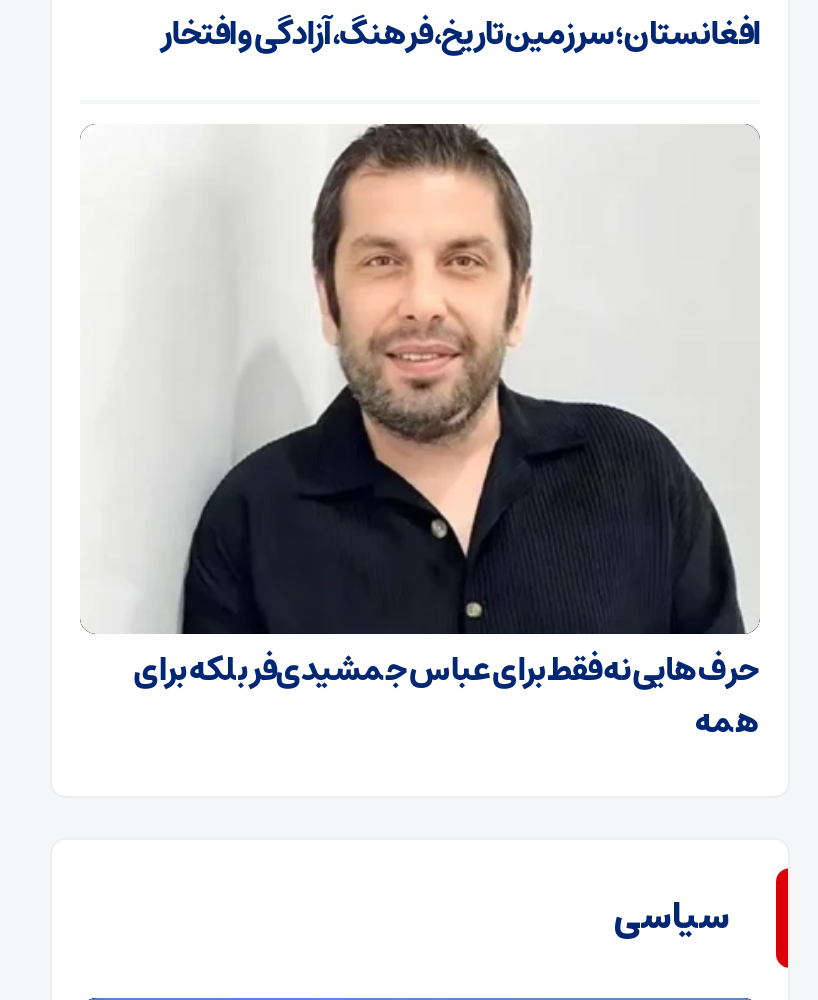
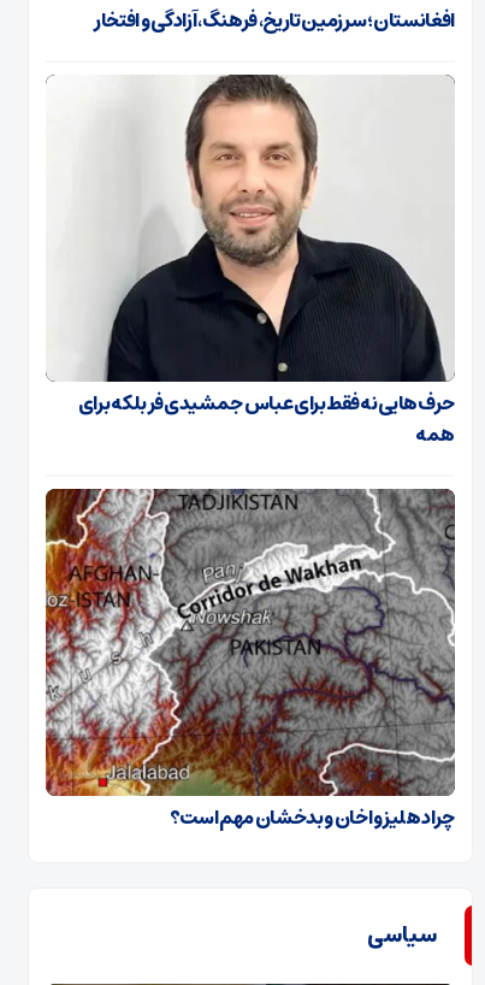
none -> [45,488,456,835] [image] | چرا دهلیز واخان و بدخشان مهم است؟

